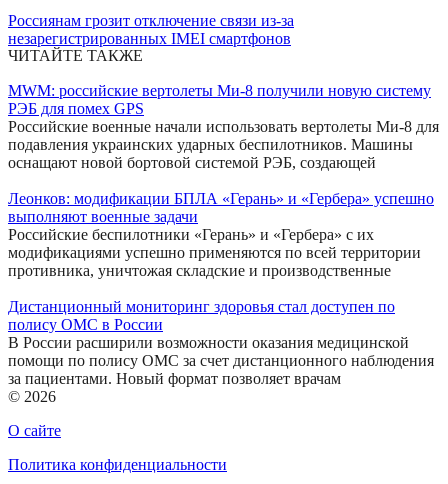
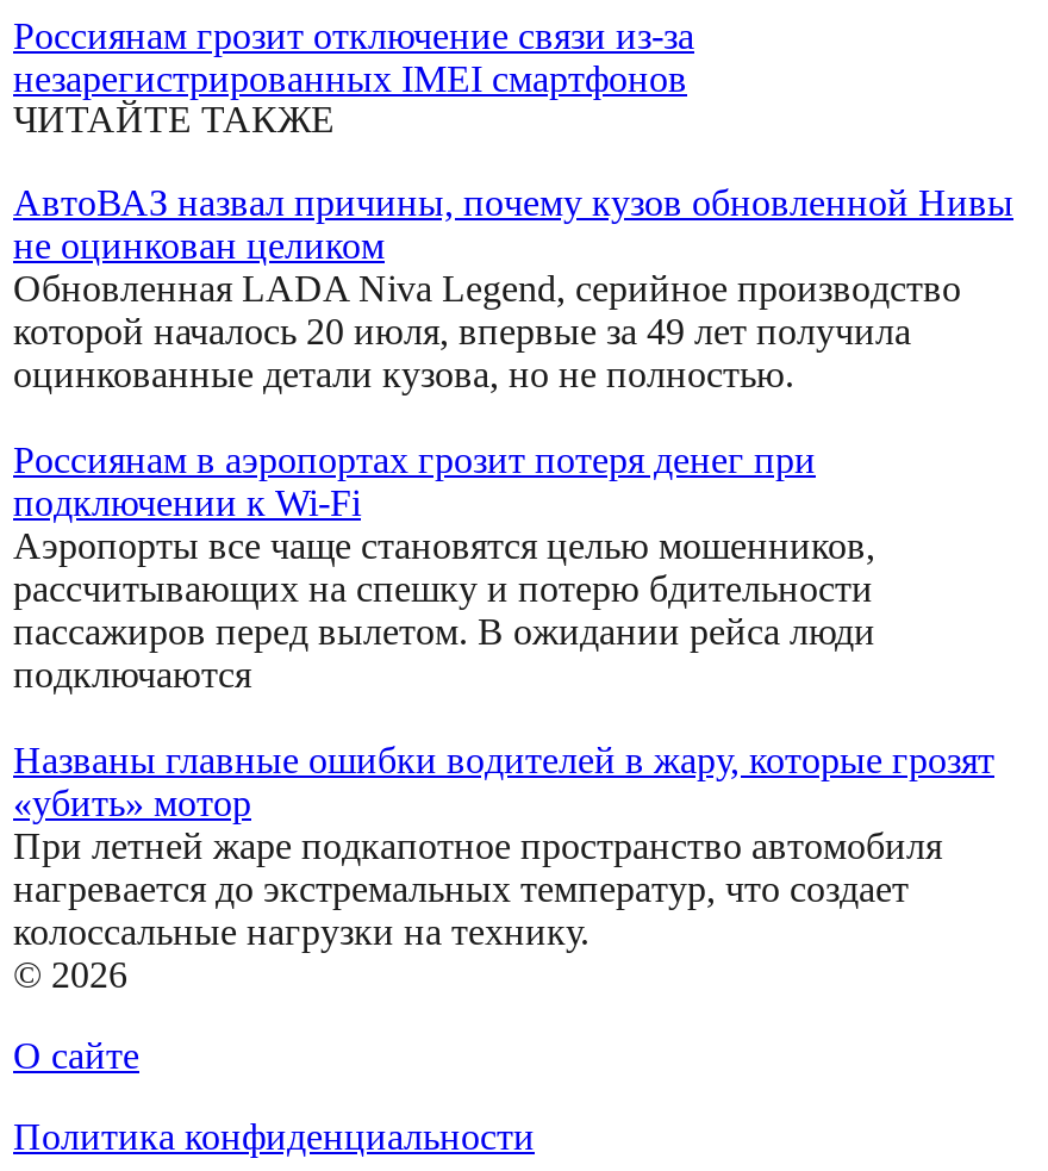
[8,82,439,171] MWM: российские вертолеты Ми-8 получили новую систему | РЭБ для помех GPS | Российские военные начали использовать вертолеты Ми-8 для | подавления украинских ударных беспилотников. Машины | оснащают новой бортовой системой РЭБ, создающей -> [13,183,1013,395] АвтоВАЗ назвал причины, почему кузов обновленной Нивы | не оцинкован целиком | Обновленная LADA Niva Legend, серийное производство | которой началось 20 июля, впервые за 49 лет получила | оцинкованные детали кузова, но не полностью.
[8,190,434,279] Леонков: модификации БПЛА «Герань» и «Гербера» успешно | выполняют военные задачи | Российские беспилотники «Герань» и «Гербера» с их | модификациями успешно применяются по всей территории | противника, уничтожая складские и производственные -> [13,440,875,695] Россиянам в аэропортах грозит потеря денег при | подключении к Wi-Fi | Аэропорты все чаще становятся целью мошенников, | рассчитывающих на спешку и потерю бдительности | пассажиров перед вылетом. В ожидании рейса люди | подключаются
[8,298,434,387] Дистанционный мониторинг здоровья стал доступен по | полису ОМС в России | В России расширили возможности оказания медицинской | помощи по полису ОМС за счет дистанционного наблюдения | за пациентами. Новый формат позволяет врачам -> [13,740,994,952] Названы главные ошибки водителей в жару, которые грозят | «убить» мотор | При летней жаре подкапотное пространство автомобиля | нагревается до экстремальных температур, что создает | колоссальные нагрузки на технику.

